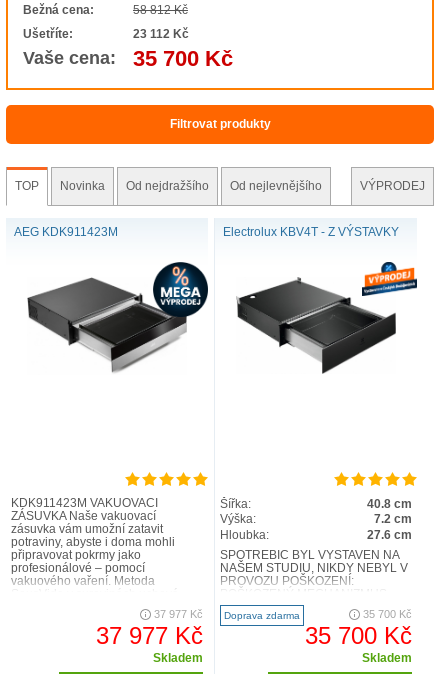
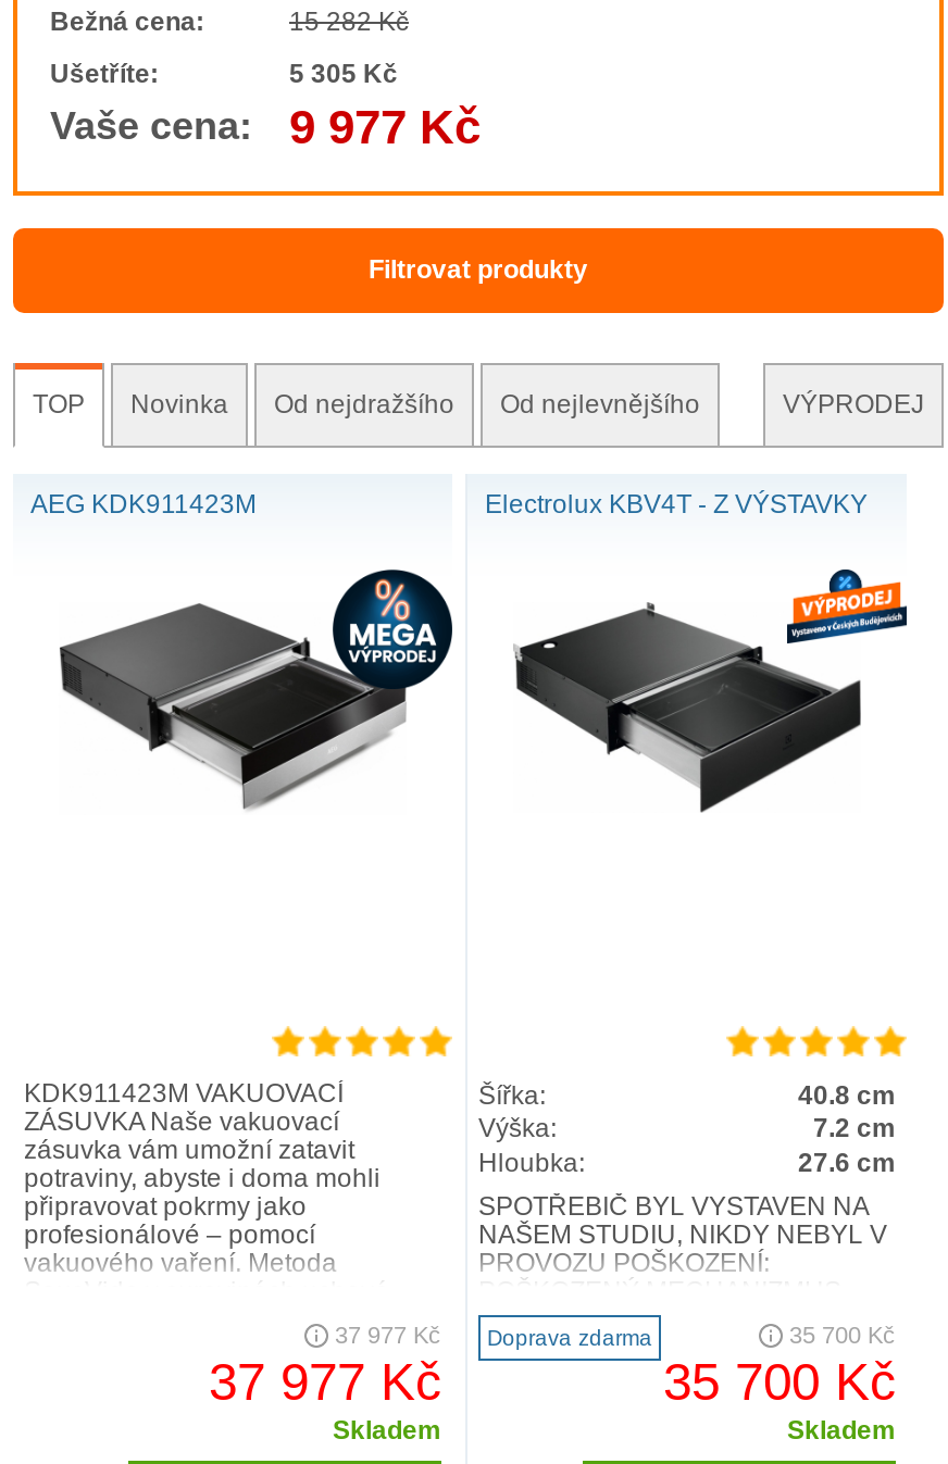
[133,3,188,17] 58 812 Kč -> [289,7,409,37] 15 282 Kč
[133,27,189,41] 23 112 Kč -> [289,59,398,89] 5 305 Kč
[23,46,233,71] Vaše cena: 35 700 Kč -> [50,100,481,154] Vaše cena: 9 977 Kč

